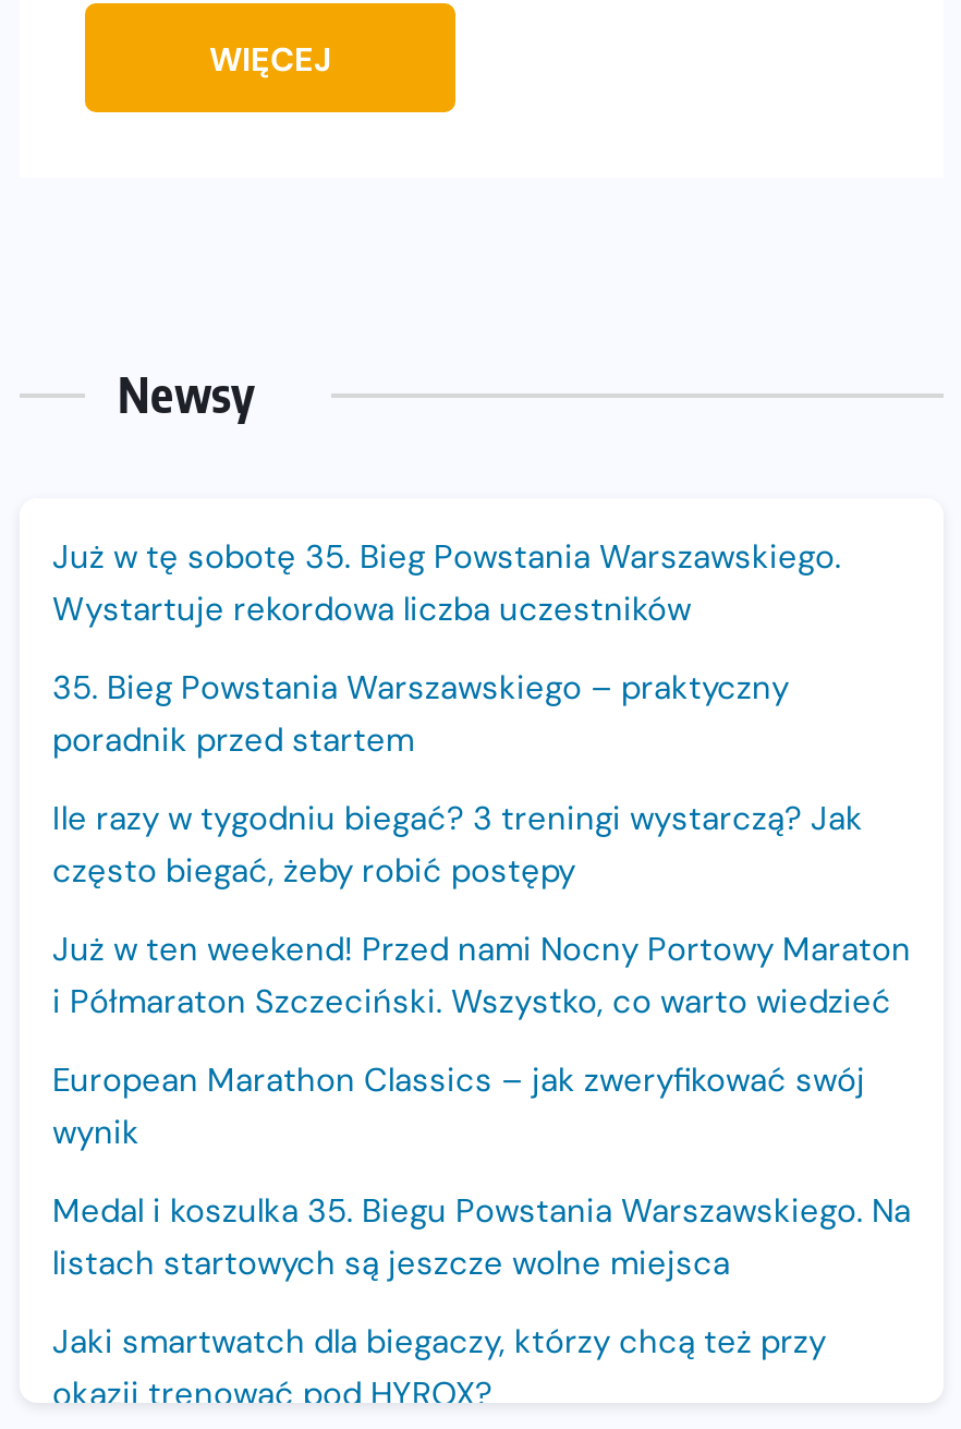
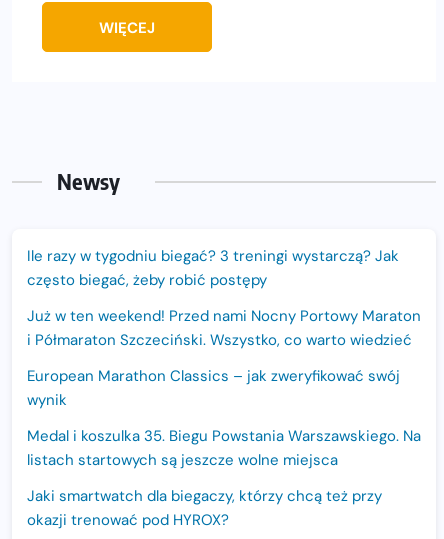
[52,535,841,762] Już w tę sobotę 35. Bieg Powstania Warszawskiego. | Wystartuje rekordowa liczba uczestników | 35. Bieg Powstania Warszawskiego – praktyczny | poradnik przed startem -> none

